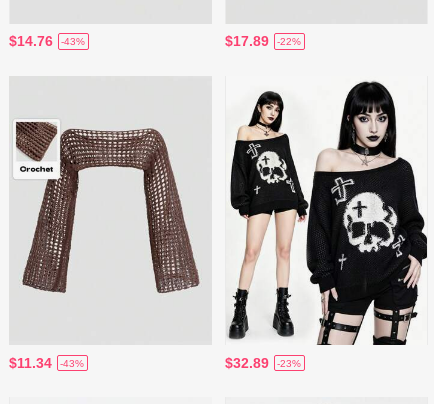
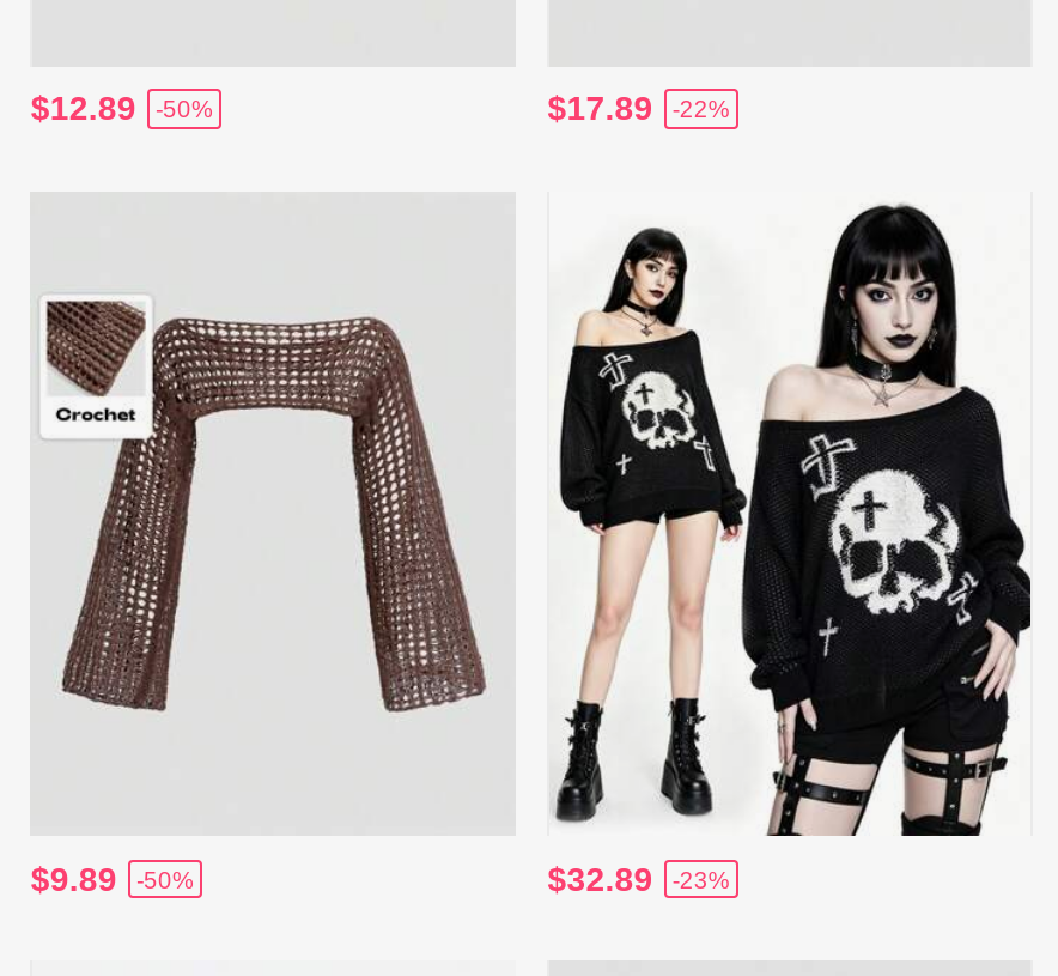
[9,33,53,49] $14.76 -> [31,89,136,127] $12.89
[61,36,85,47] -43% -> [156,97,213,123] -50%
[9,354,52,370] $11.34 -> [31,859,117,897] $9.89
[60,358,84,369] -43% -> [136,866,194,893] -50%

